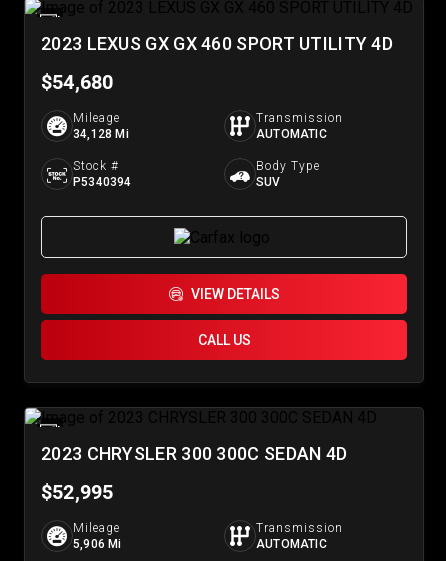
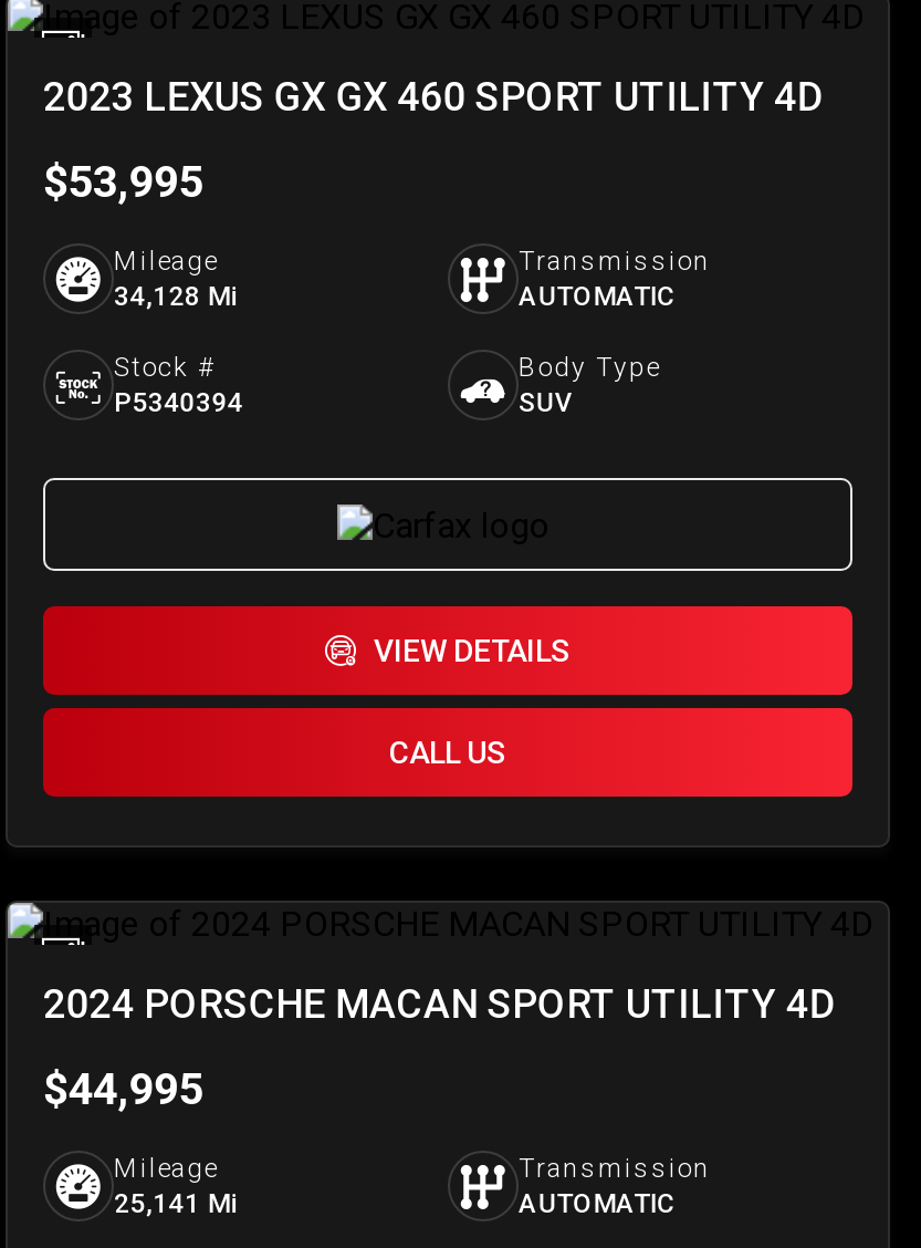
[41,70,113,94] $54,680 -> [43,155,203,208] $53,995
[41,443,347,464] 2023 CHRYSLER 300 300C SEDAN 4D -> [43,980,834,1027] 2024 PORSCHE MACAN SPORT UTILITY 4D
[41,480,113,504] $52,995 -> [43,1062,203,1115] $44,995
[73,537,122,551] 5,906 Mi -> [114,1188,237,1219] 25,141 Mi

